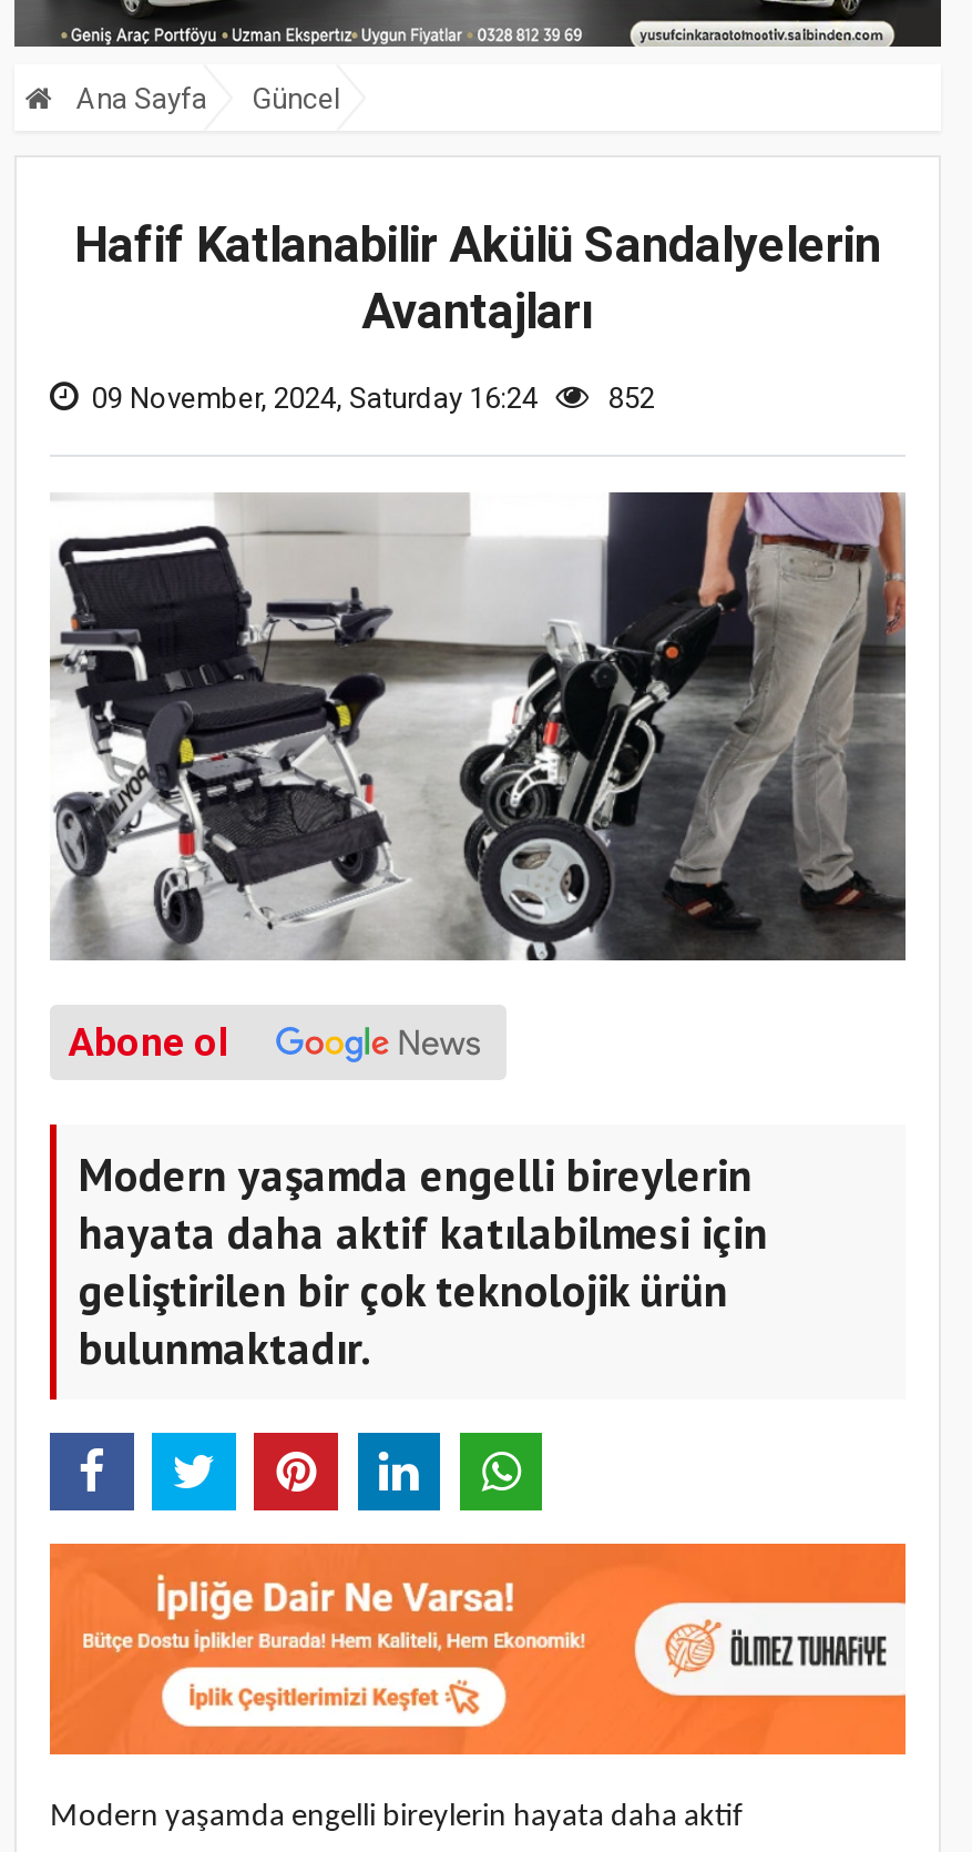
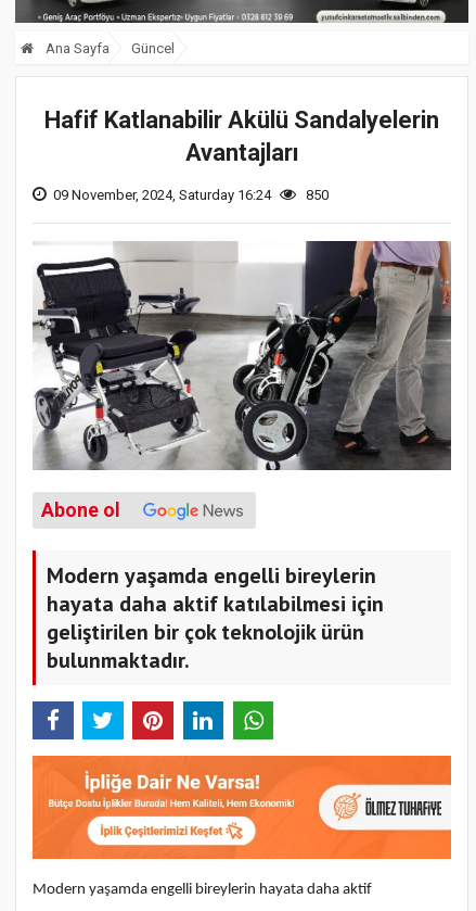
[92,381,655,415] 09 November, 2024, Saturday 16:24 852 -> [53,187,329,203] 09 November, 2024, Saturday 16:24 850

